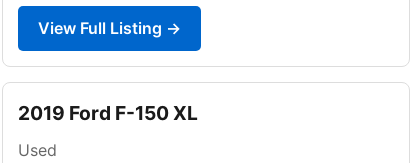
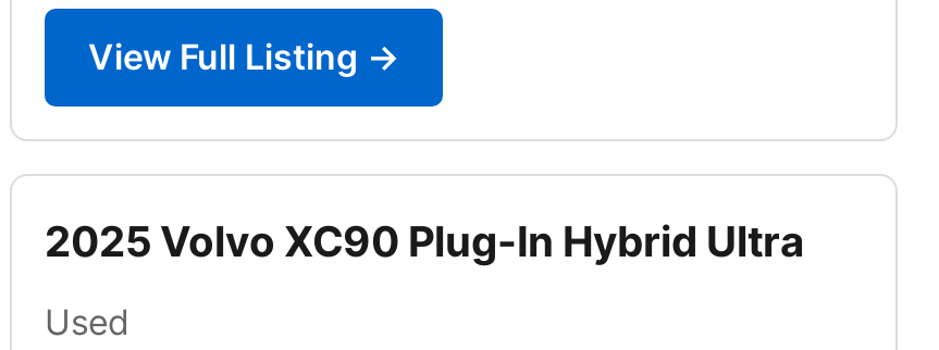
[18,101,198,125] 2019 Ford F-150 XL -> [45,215,804,267] 2025 Volvo XC90 Plug-In Hybrid Ultra

